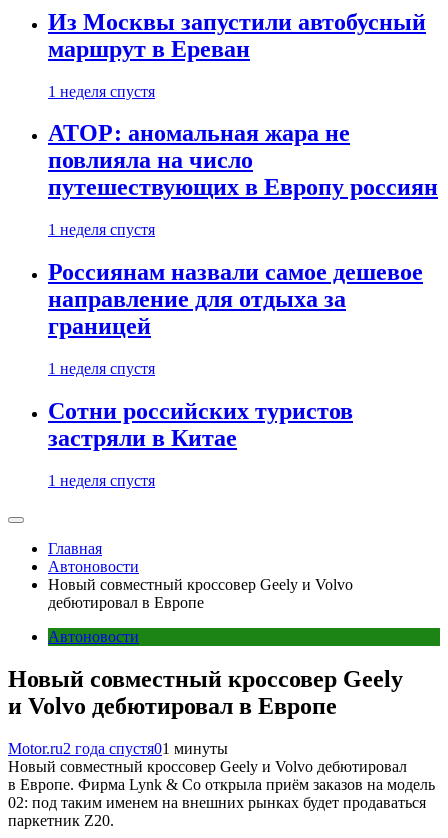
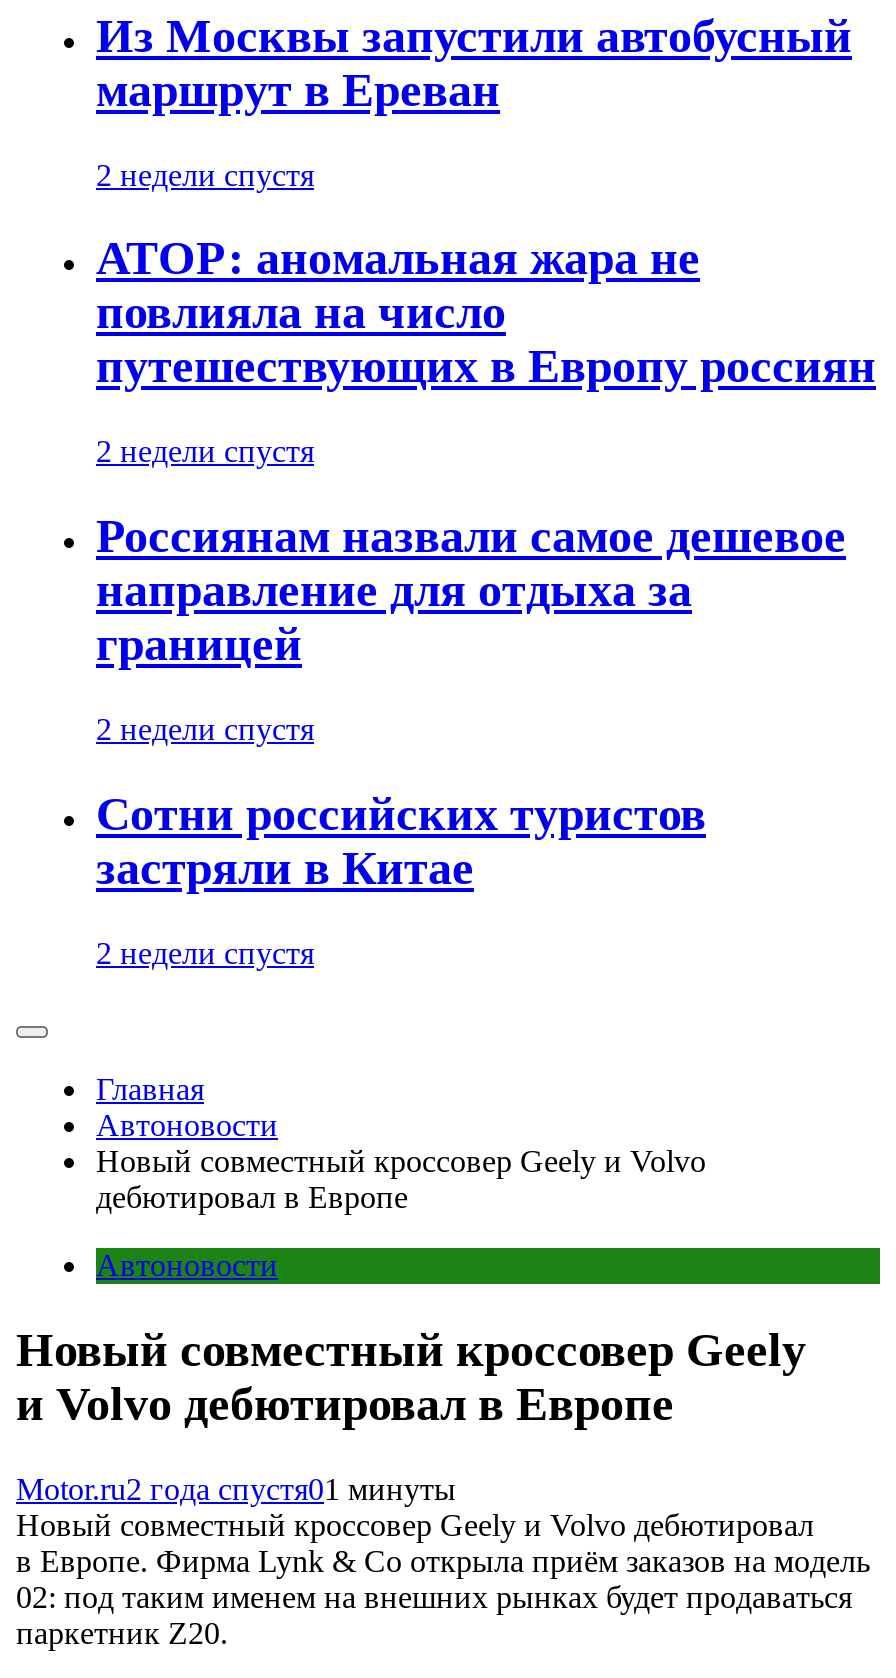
[48,83,155,100] 1 неделя спустя -> [96,157,314,191] 2 недели спустя
[48,221,155,238] 1 неделя спустя -> [96,435,314,469] 2 недели спустя
[48,360,155,377] 1 неделя спустя -> [96,712,314,746] 2 недели спустя
[48,472,155,489] 1 неделя спустя -> [96,936,314,970] 2 недели спустя

